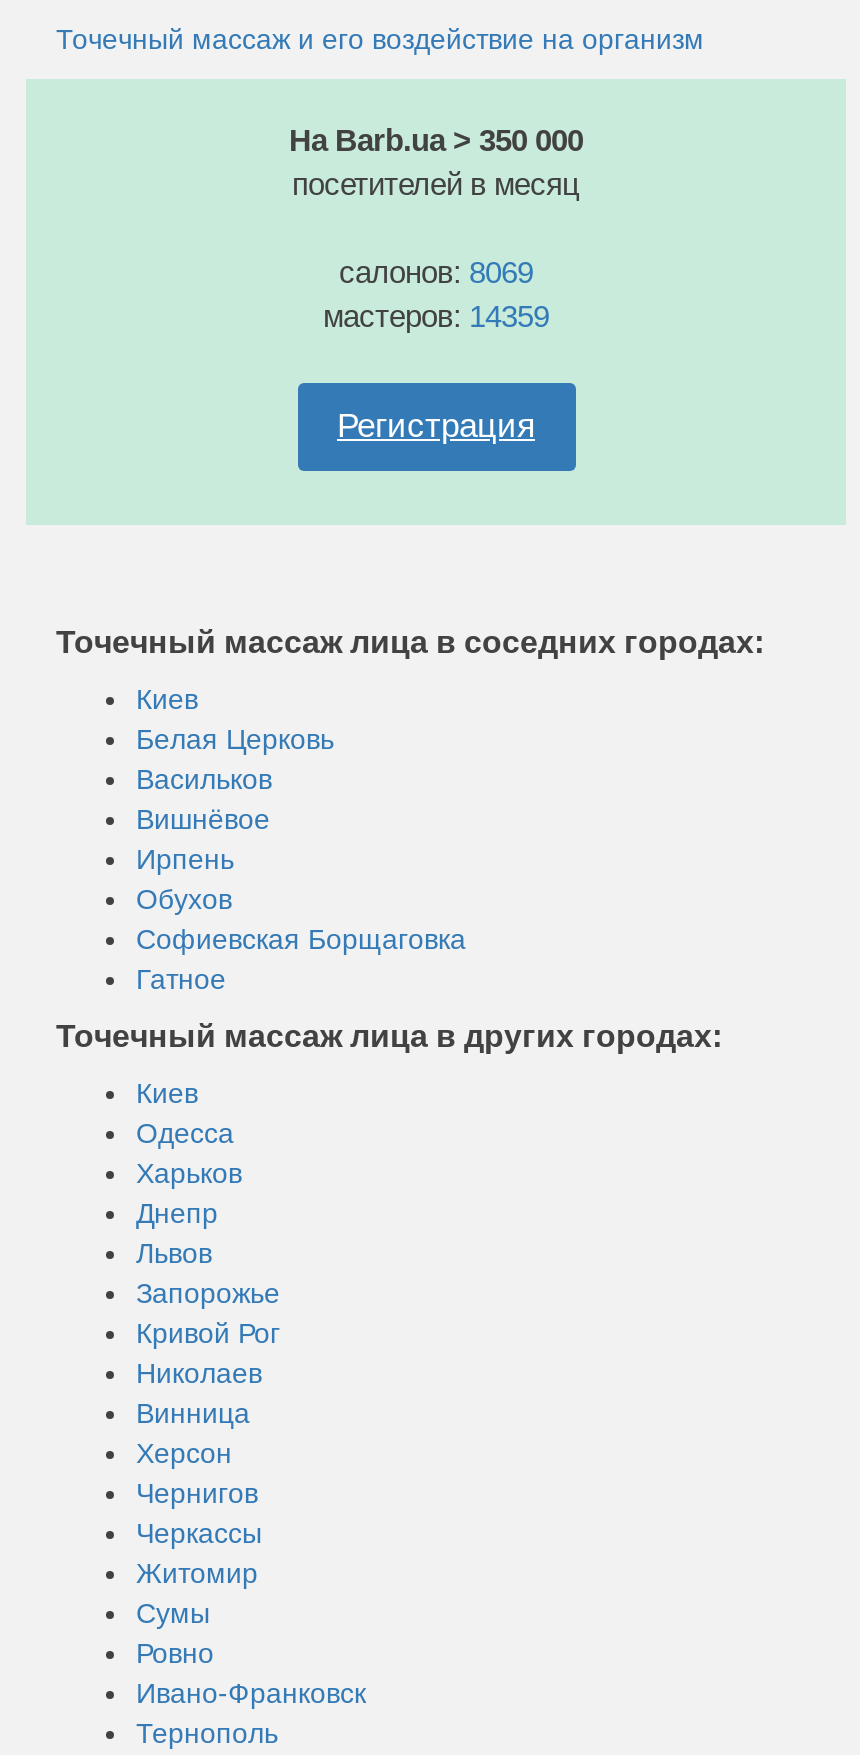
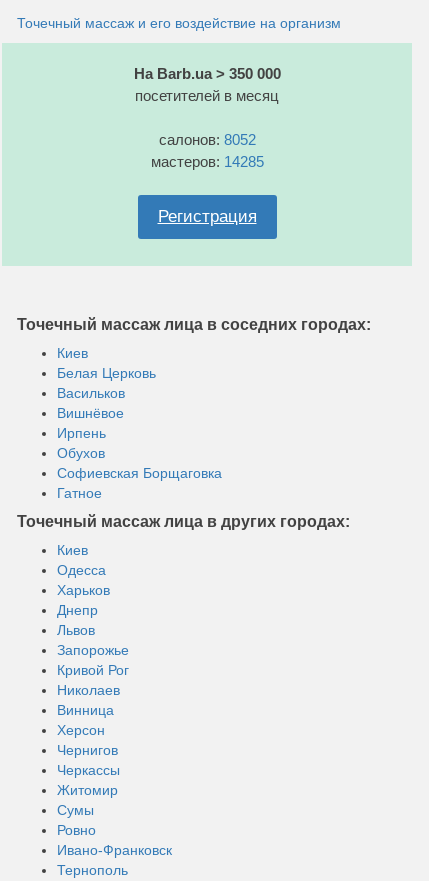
[339,255,533,289] салонов: 8069 -> [158,131,255,148] салонов: 8052
[323,299,549,333] мастеров: 14359 -> [150,153,263,170] мастеров: 14285

